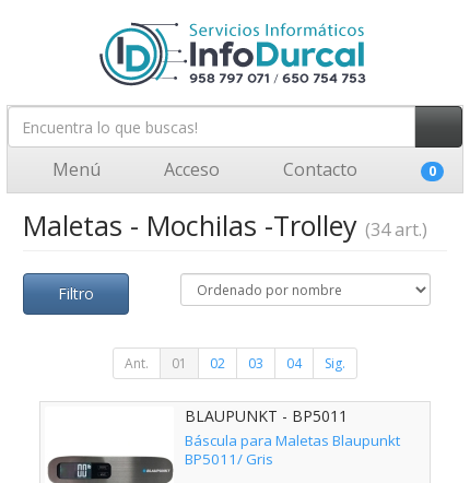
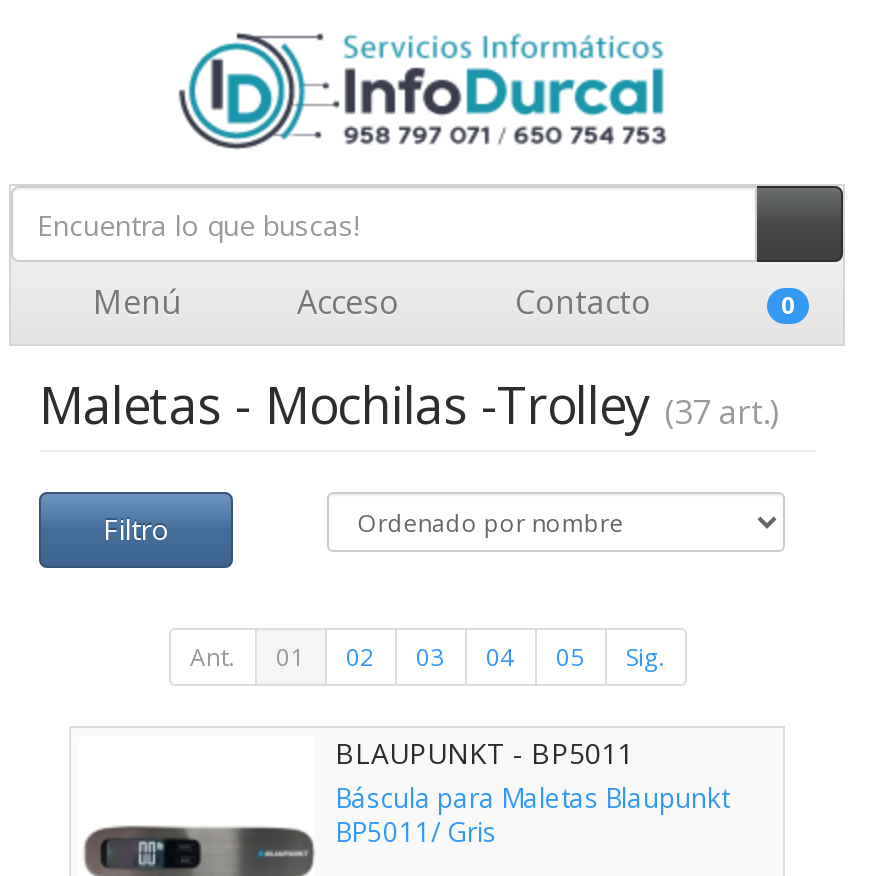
[23,207,427,244] Maletas - Mochilas -Trolley (34 art.) -> [39,370,779,438] Maletas - Mochilas -Trolley (37 art.)
none -> [556,640,584,674] 05

